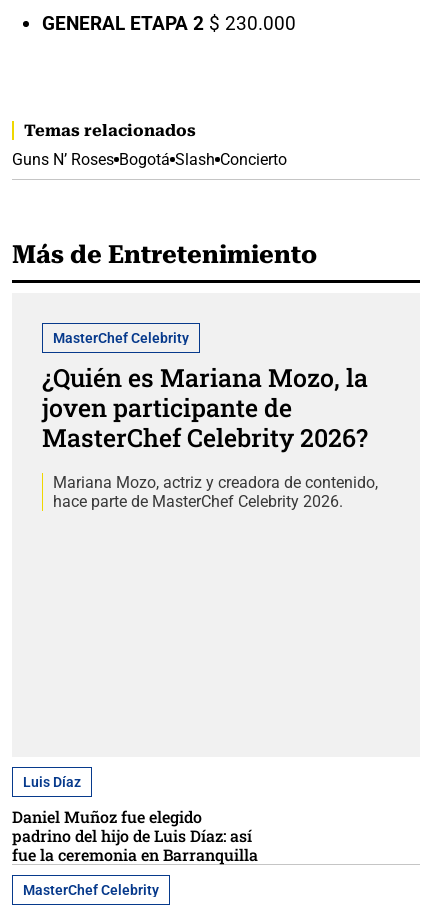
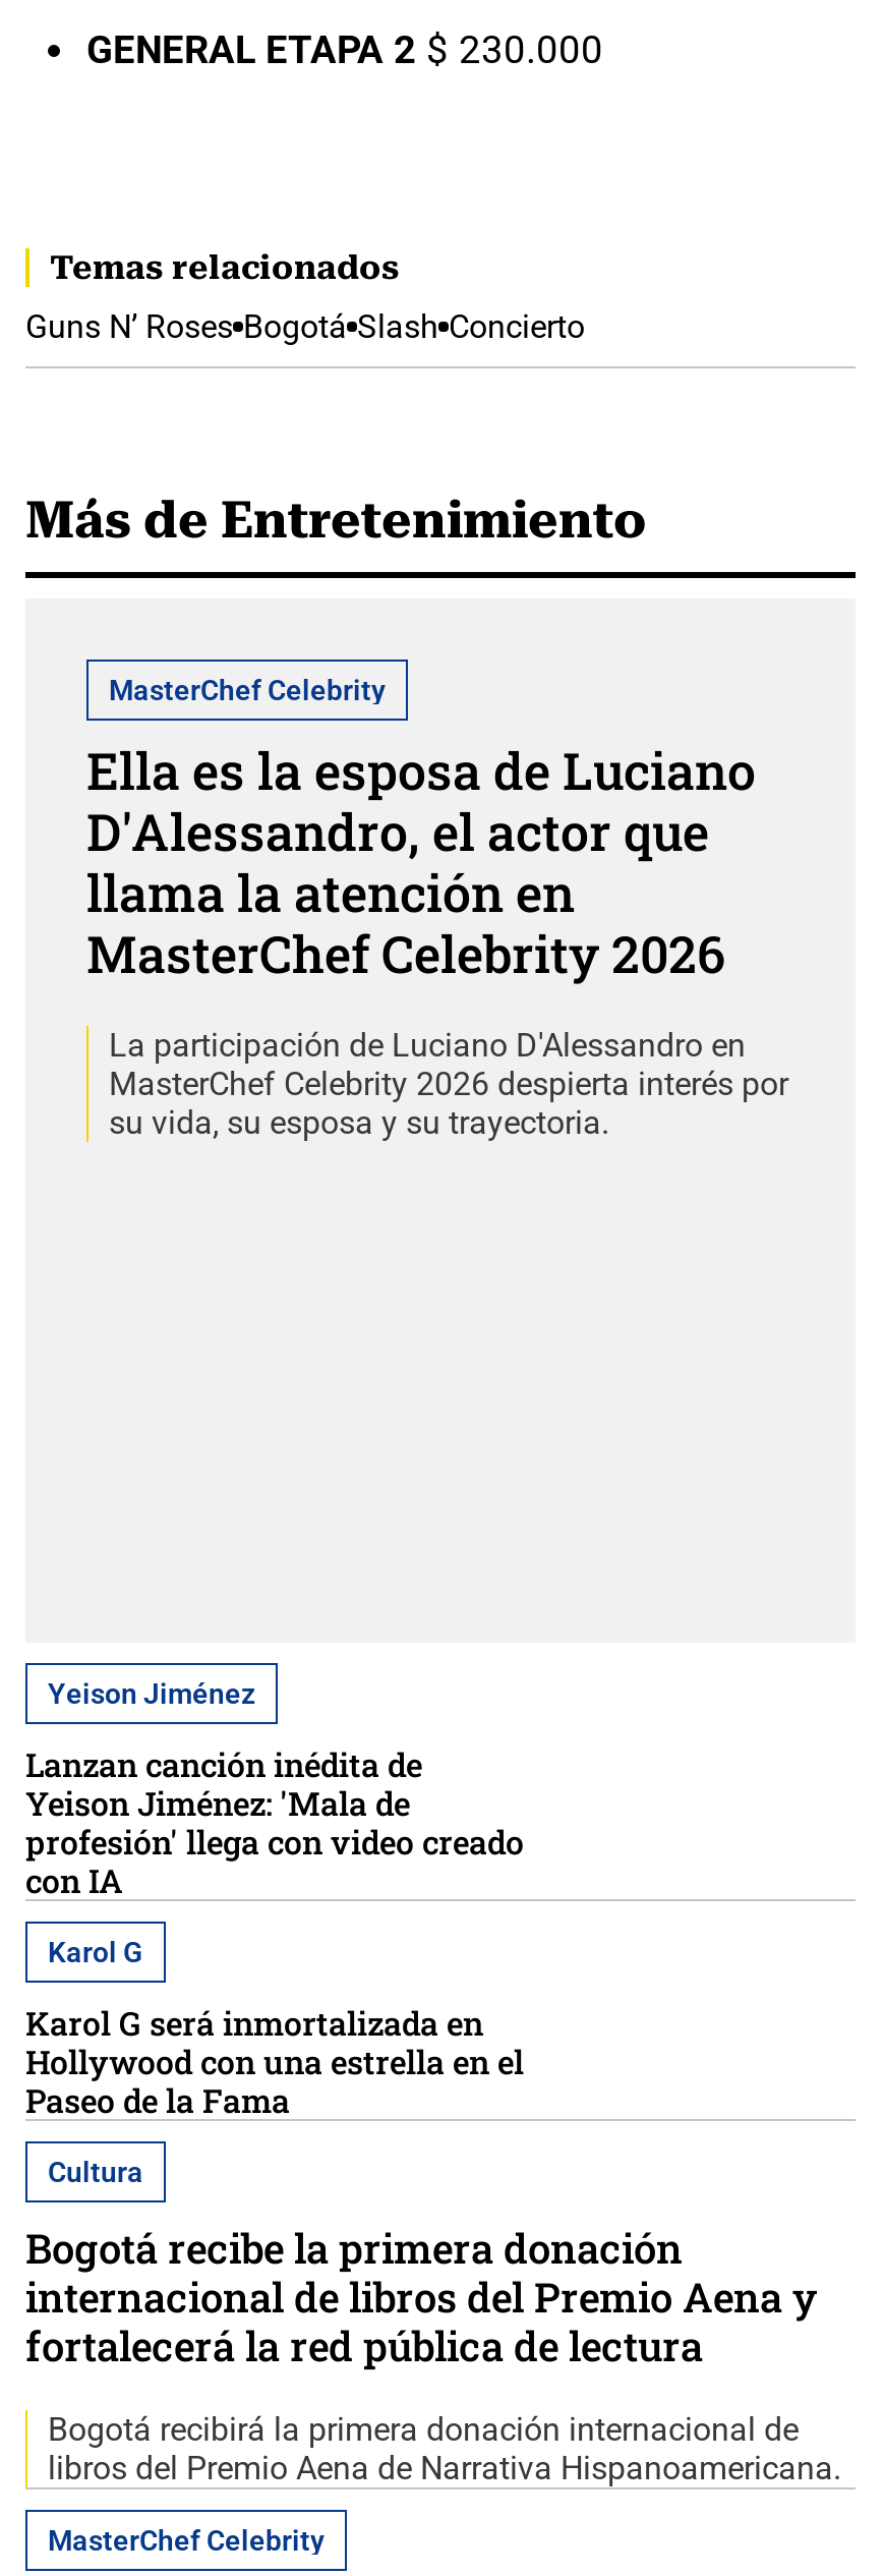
[42,361,378,511] ¿Quién es Mariana Mozo, la | joven participante de | MasterChef Celebrity 2026? | Mariana Mozo, actriz y creadora de contenido, | hace parte de MasterChef Celebrity 2026. -> [86,737,788,1142] Ella es la esposa de Luciano | D'Alessandro, el actor que | llama la atención en | MasterChef Celebrity 2026 | La participación de Luciano D'Alessandro en | MasterChef Celebrity 2026 despierta interés por | su vida, su esposa y su trayectoria.
[12,774,258,865] Luis Díaz | Daniel Muñoz fue elegido | padrino del hijo de Luis Díaz: así | fue la ceremonia en Barranquilla -> [25,1677,841,2487] Yeison Jiménez | Lanzan canción inédita de | Yeison Jiménez: 'Mala de | profesión' llega con video creado | con IA | Karol G | Karol G será inmortalizada en | Hollywood con una estrella en el | Paseo de la Fama | Cultura | Bogotá recibe la primera donación | internacional de libros del Premio Aena y | fortalecerá la red pública de lectura | Bogotá recibirá la primera donación internacional de | libros del Premio Aena de Narrativa Hispanoamericana.

